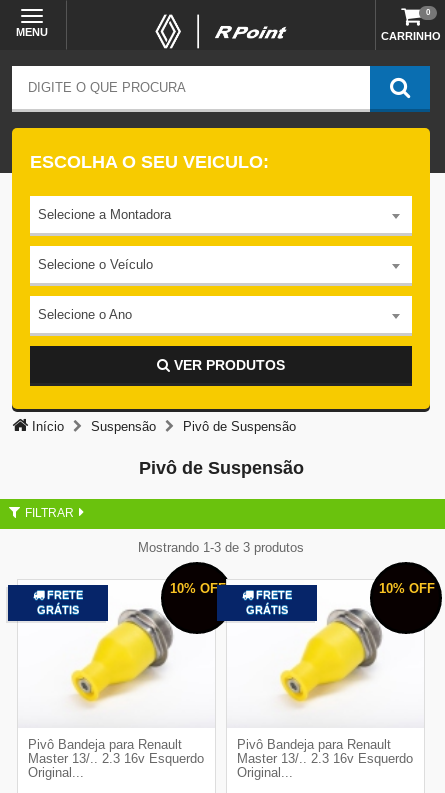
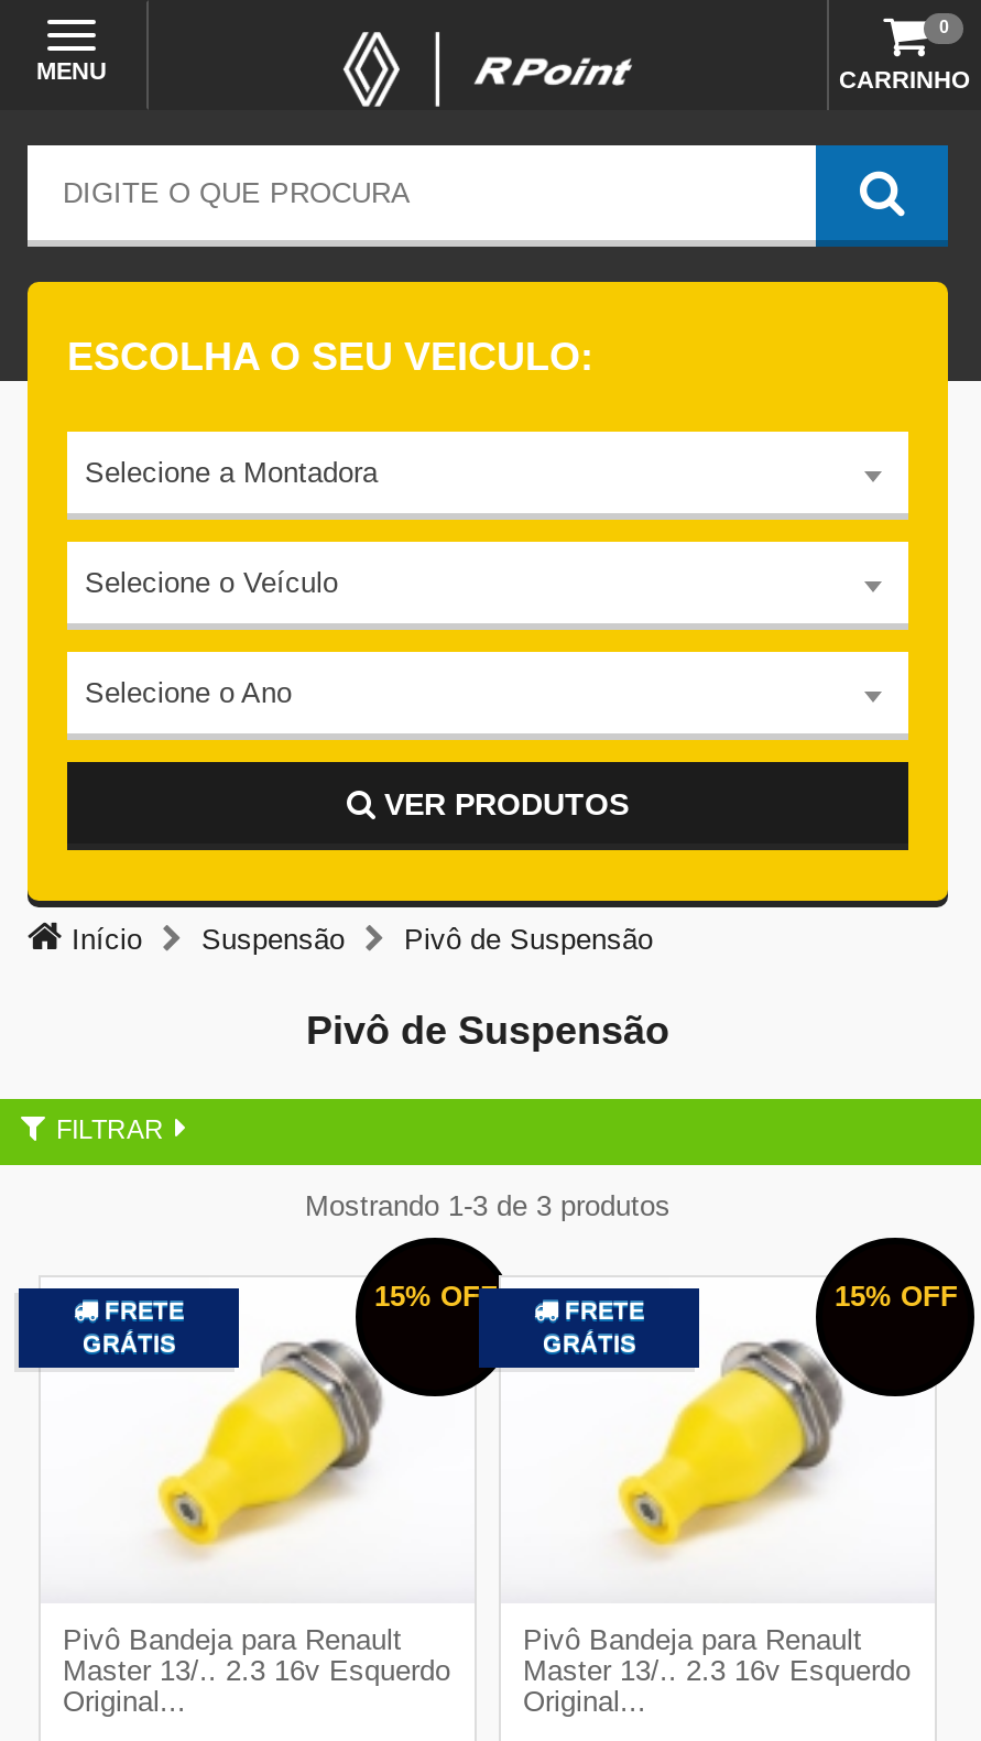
[169,581,225,596] 10% OFF -> [374,1280,498,1313] 15% OFF
[378,581,434,596] 10% OFF -> [835,1280,958,1313] 15% OFF

